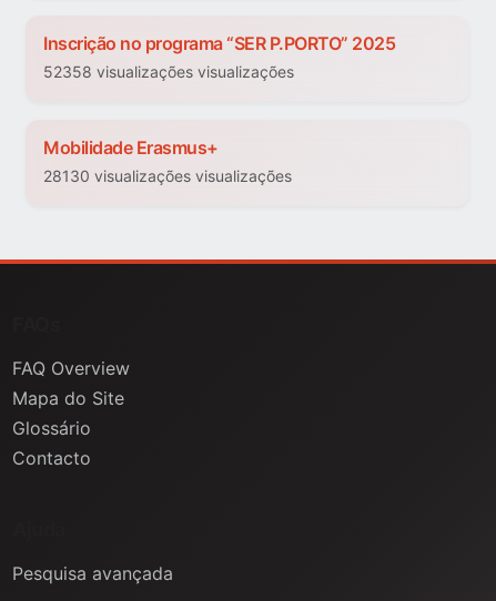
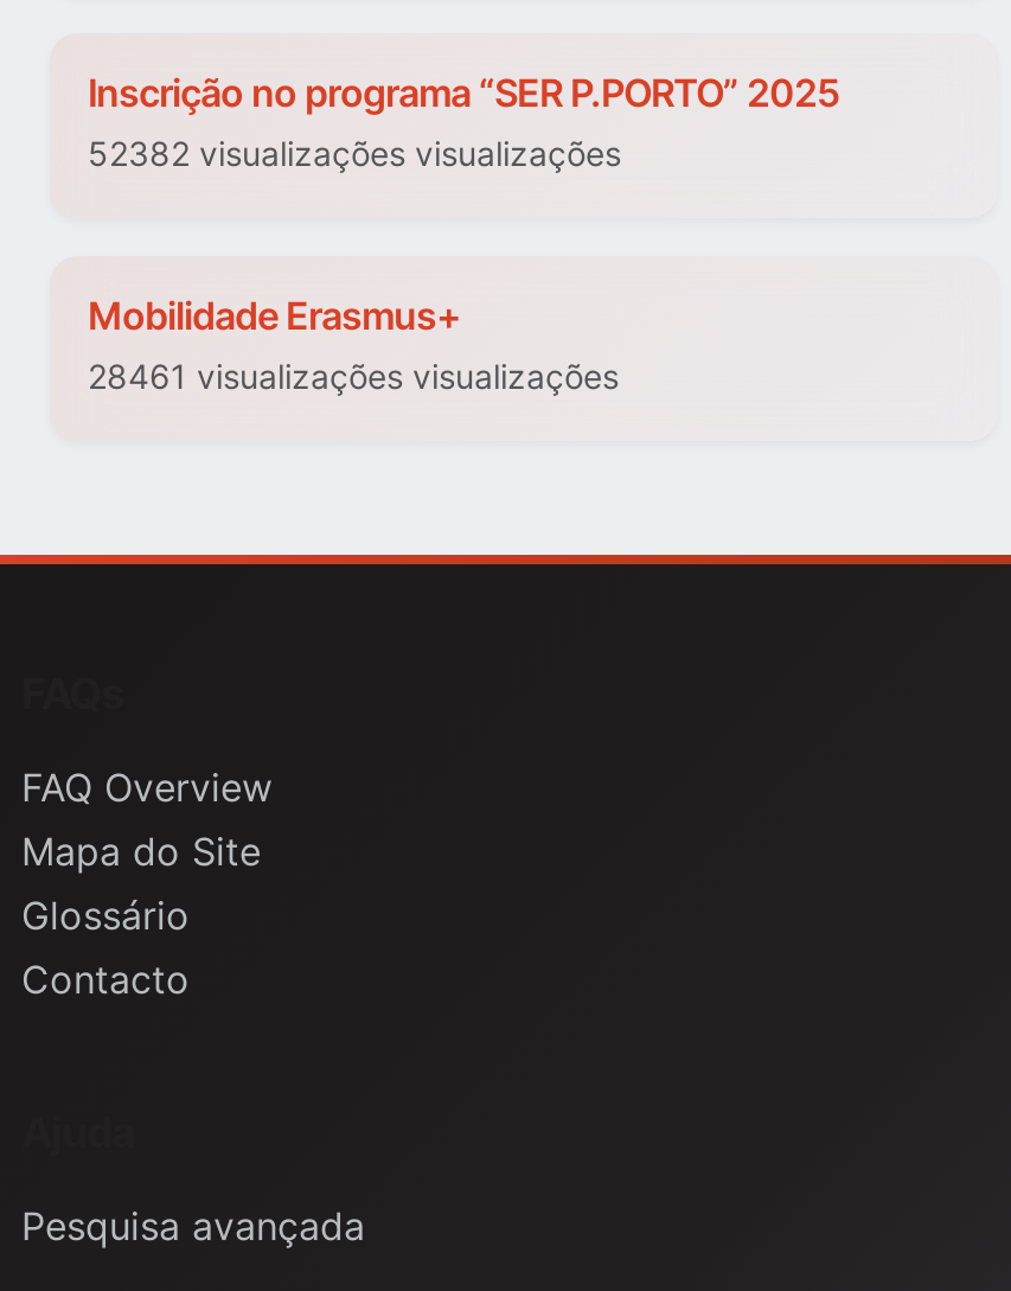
[43,63,294,82] 52358 visualizações visualizações -> [88,134,621,174] 52382 visualizações visualizações
[43,167,292,186] 28130 visualizações visualizações -> [88,357,619,397] 28461 visualizações visualizações

